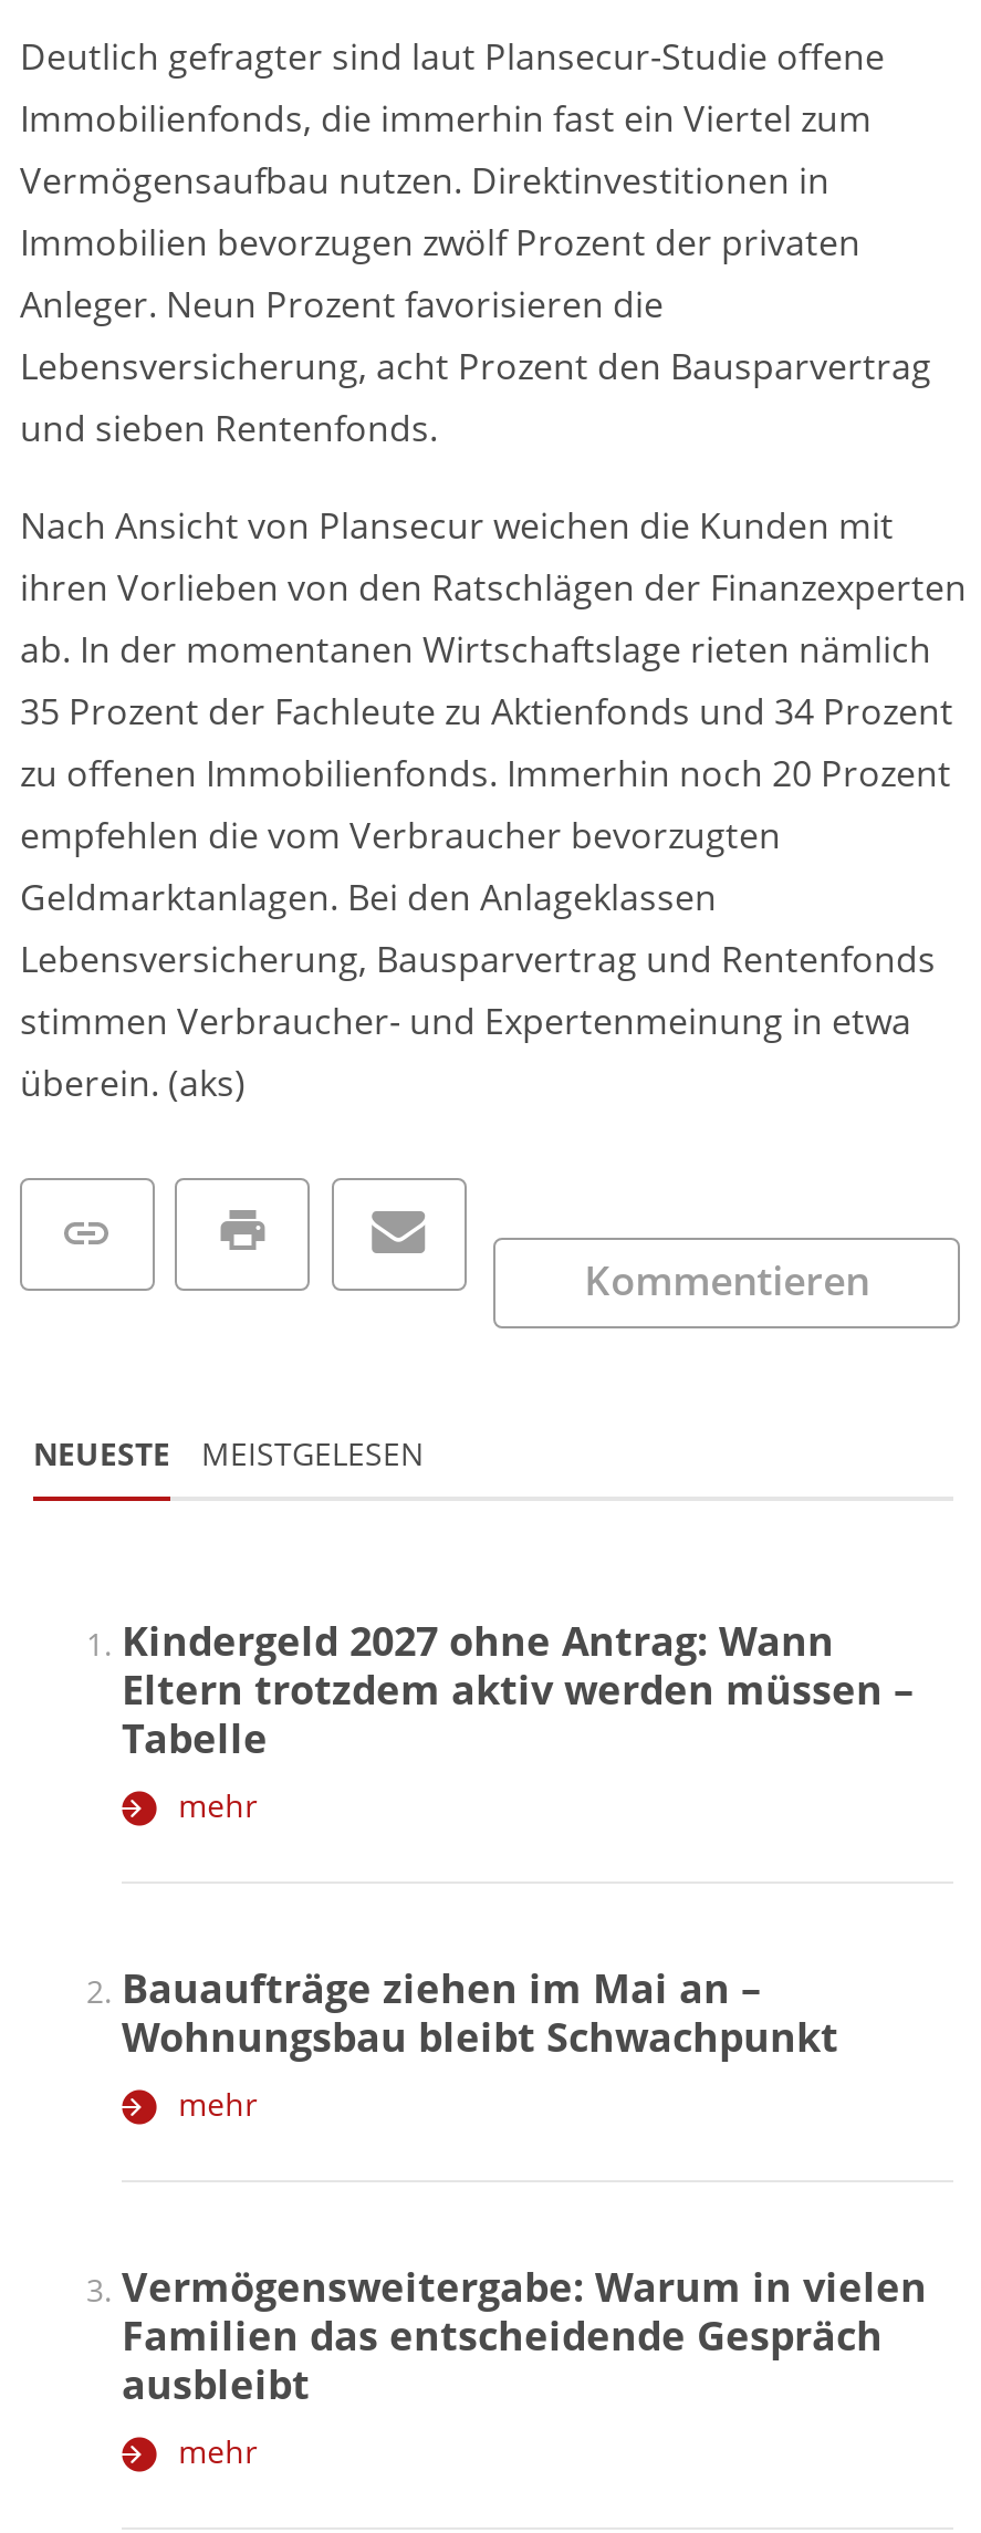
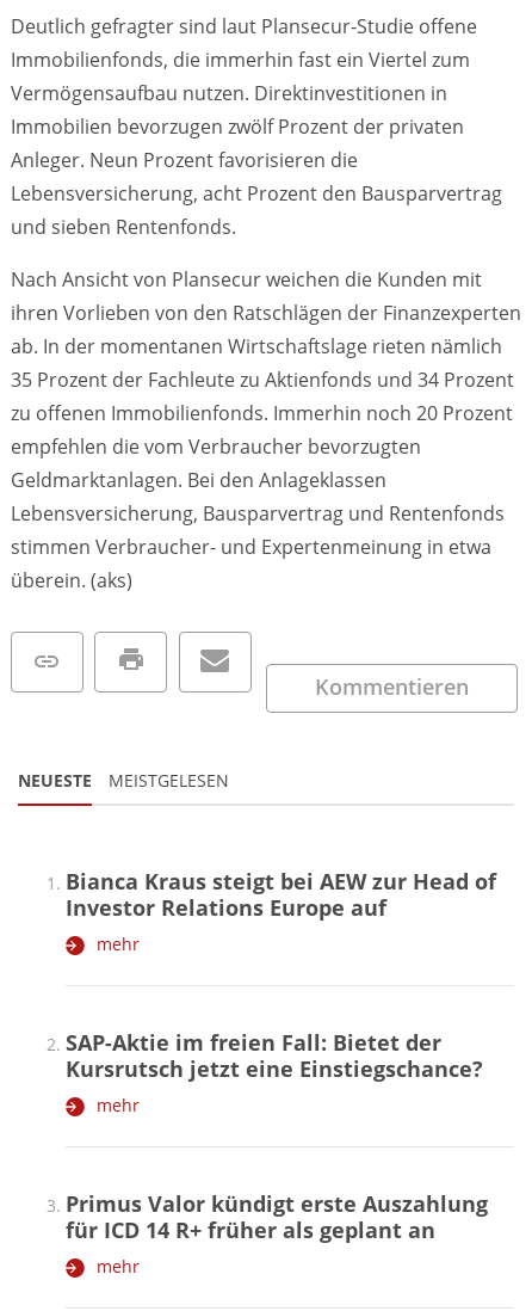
[122,1613,914,1764] Kindergeld 2027 ohne Antrag: Wann | Eltern trotzdem aktiv werden müssen – | Tabelle -> [66,866,496,921] Bianca Kraus steigt bei AEW zur Head of | Investor Relations Europe auf
[122,1960,838,2062] Bauaufträge ziehen im Mai an – | Wohnungsbau bleibt Schwachpunkt -> [66,1028,483,1083] SAP-Aktie im freien Fall: Bietet der | Kursrutsch jetzt eine Einstiegschance?
[122,2259,927,2410] Vermögensweitergabe: Warum in vielen | Familien das entscheidende Gespräch | ausbleibt -> [66,1189,488,1244] Primus Valor kündigt erste Auszahlung | für ICD 14 R+ früher als geplant an

